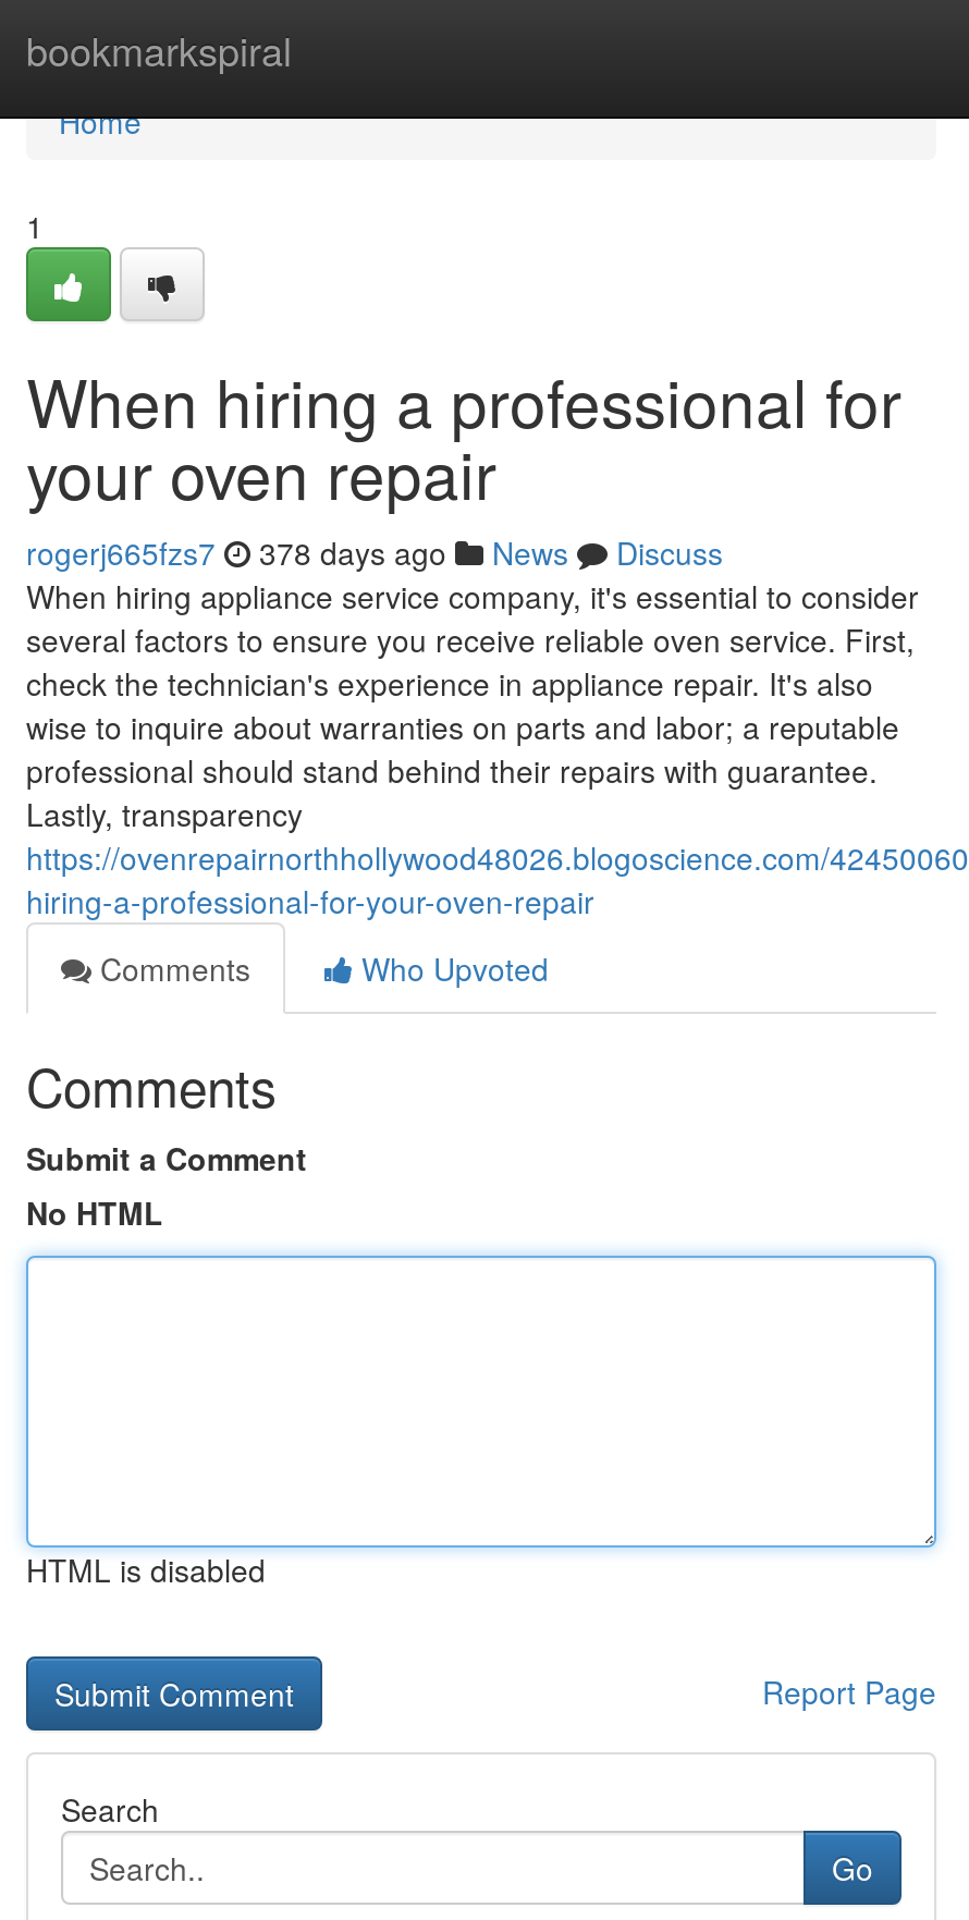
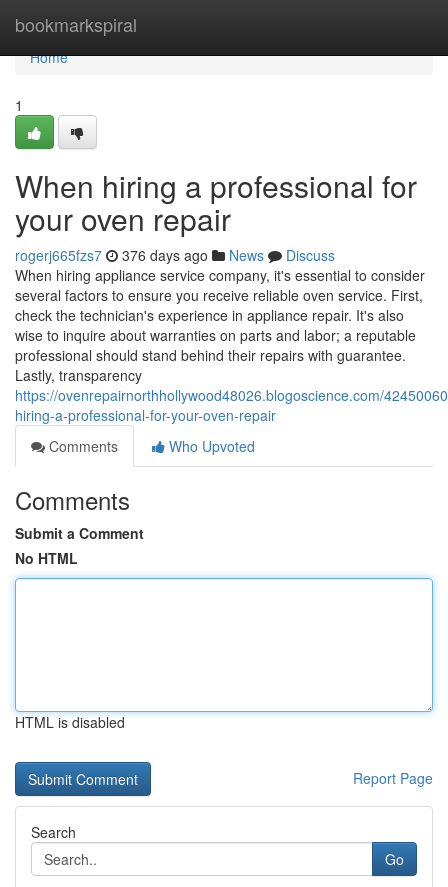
[26,530,723,574] rogerj665fzs7 378 days ago News Discuss -> [15,245,335,265] rogerj665fzs7 376 days ago News Discuss

